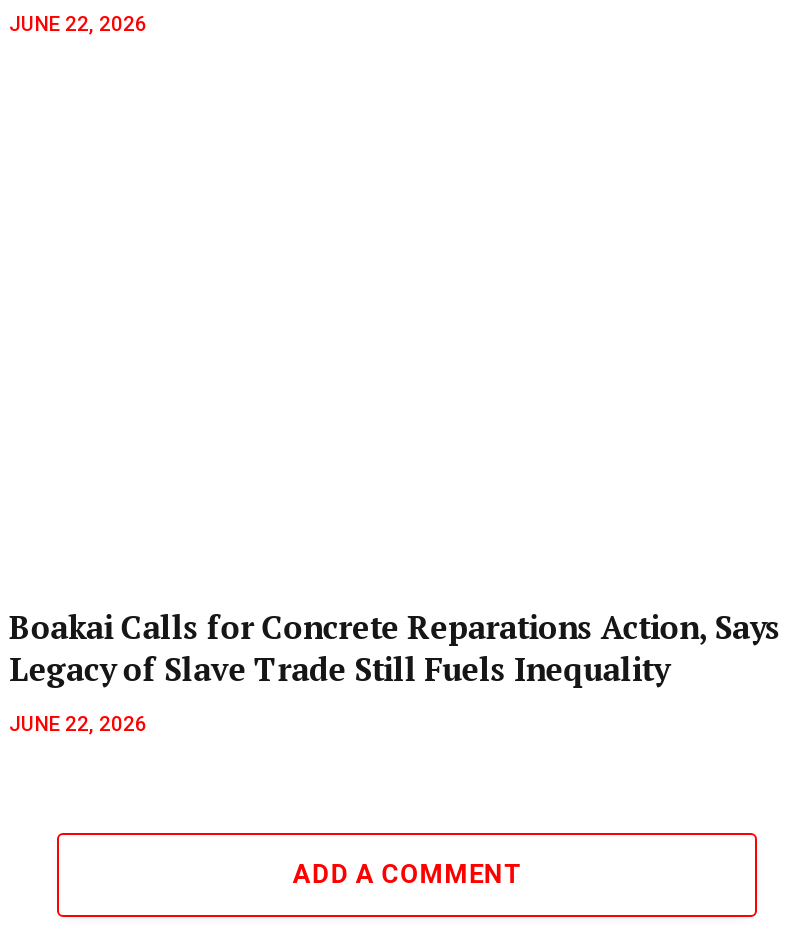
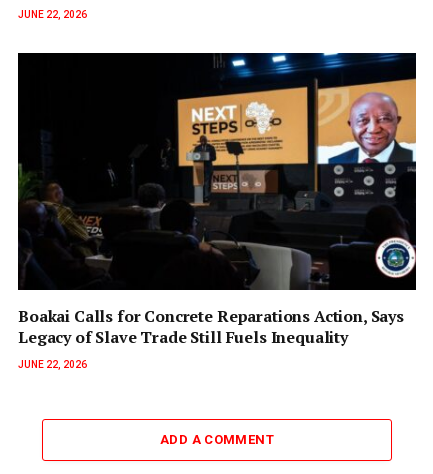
none -> [17,52,417,291] [image]

